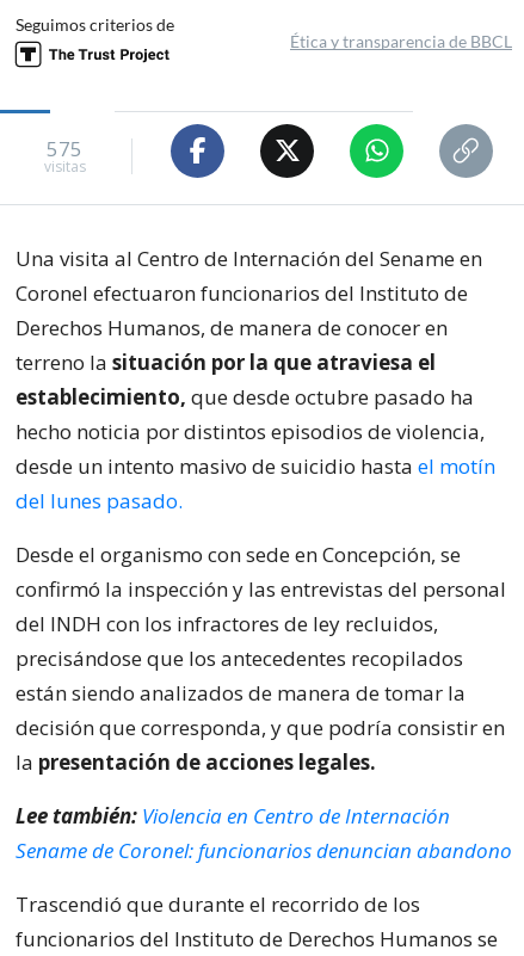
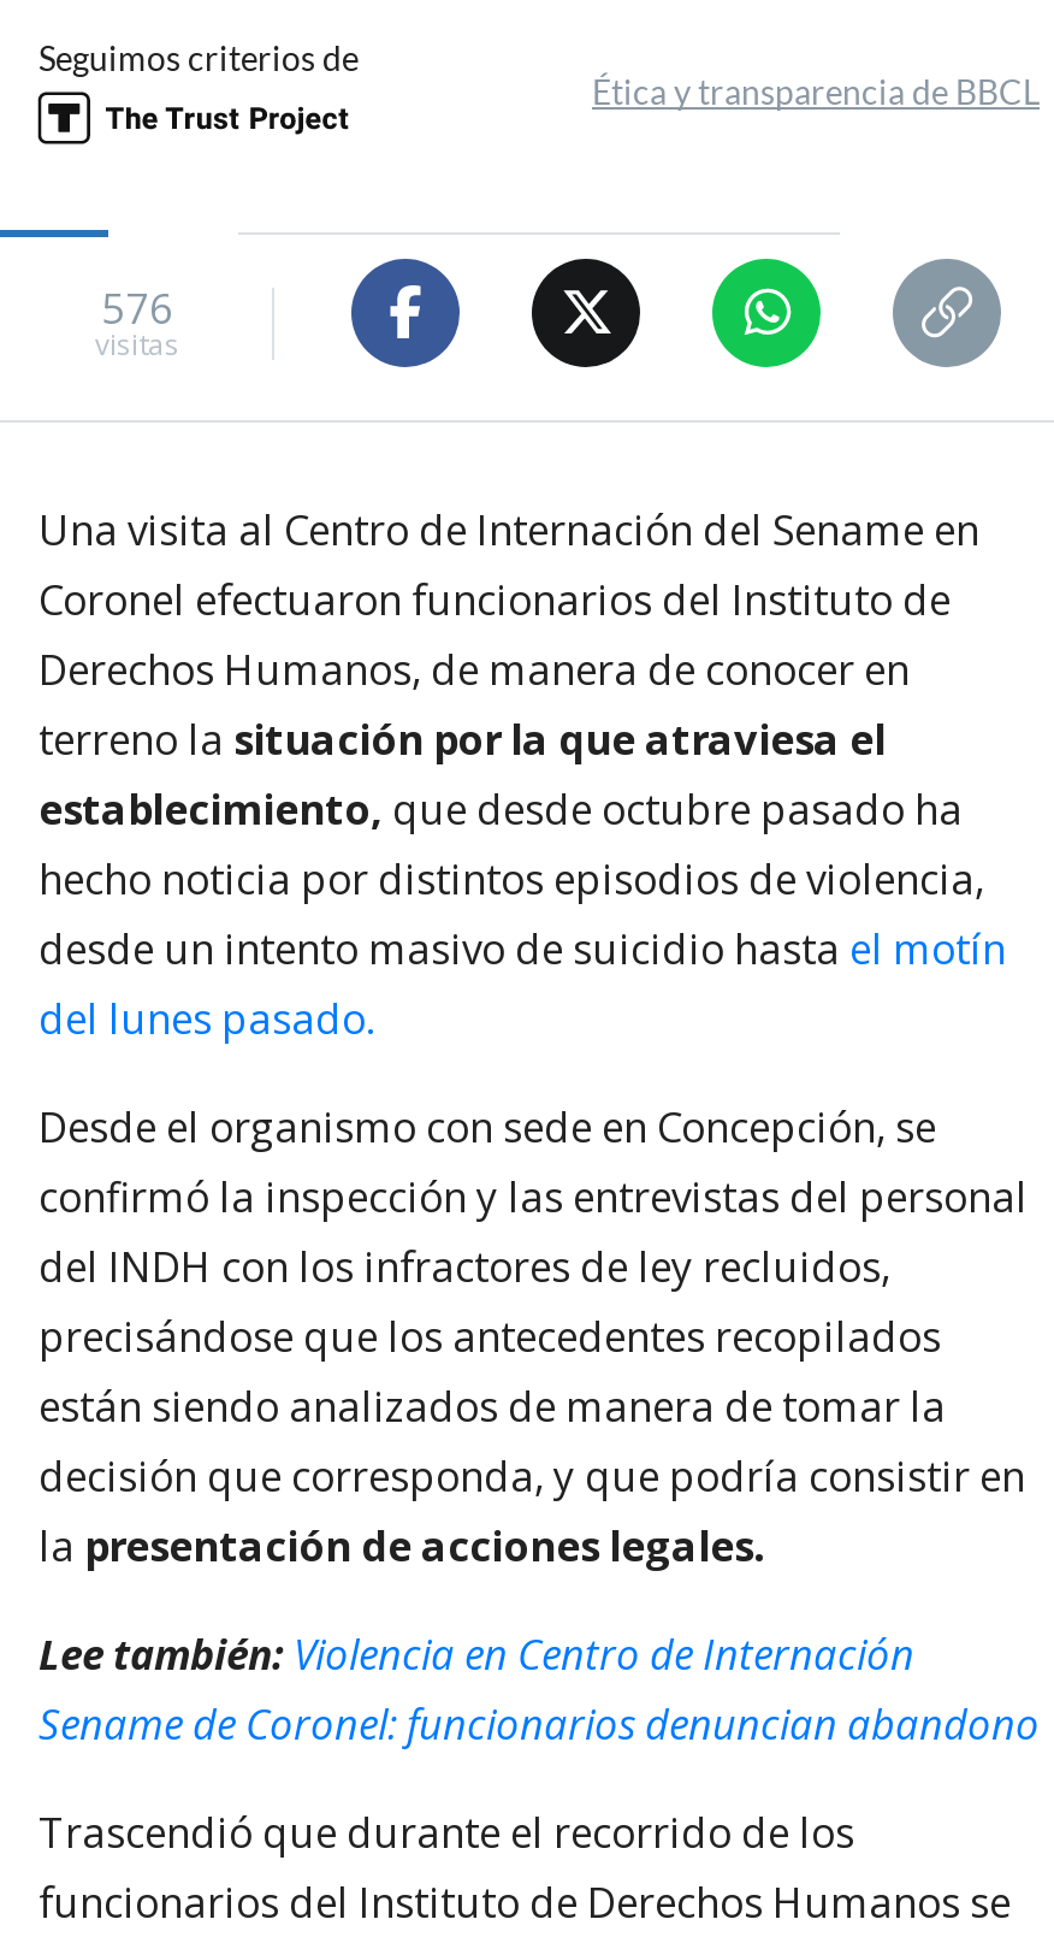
[47,135,82,163] 575 -> [101,281,173,337] 576

